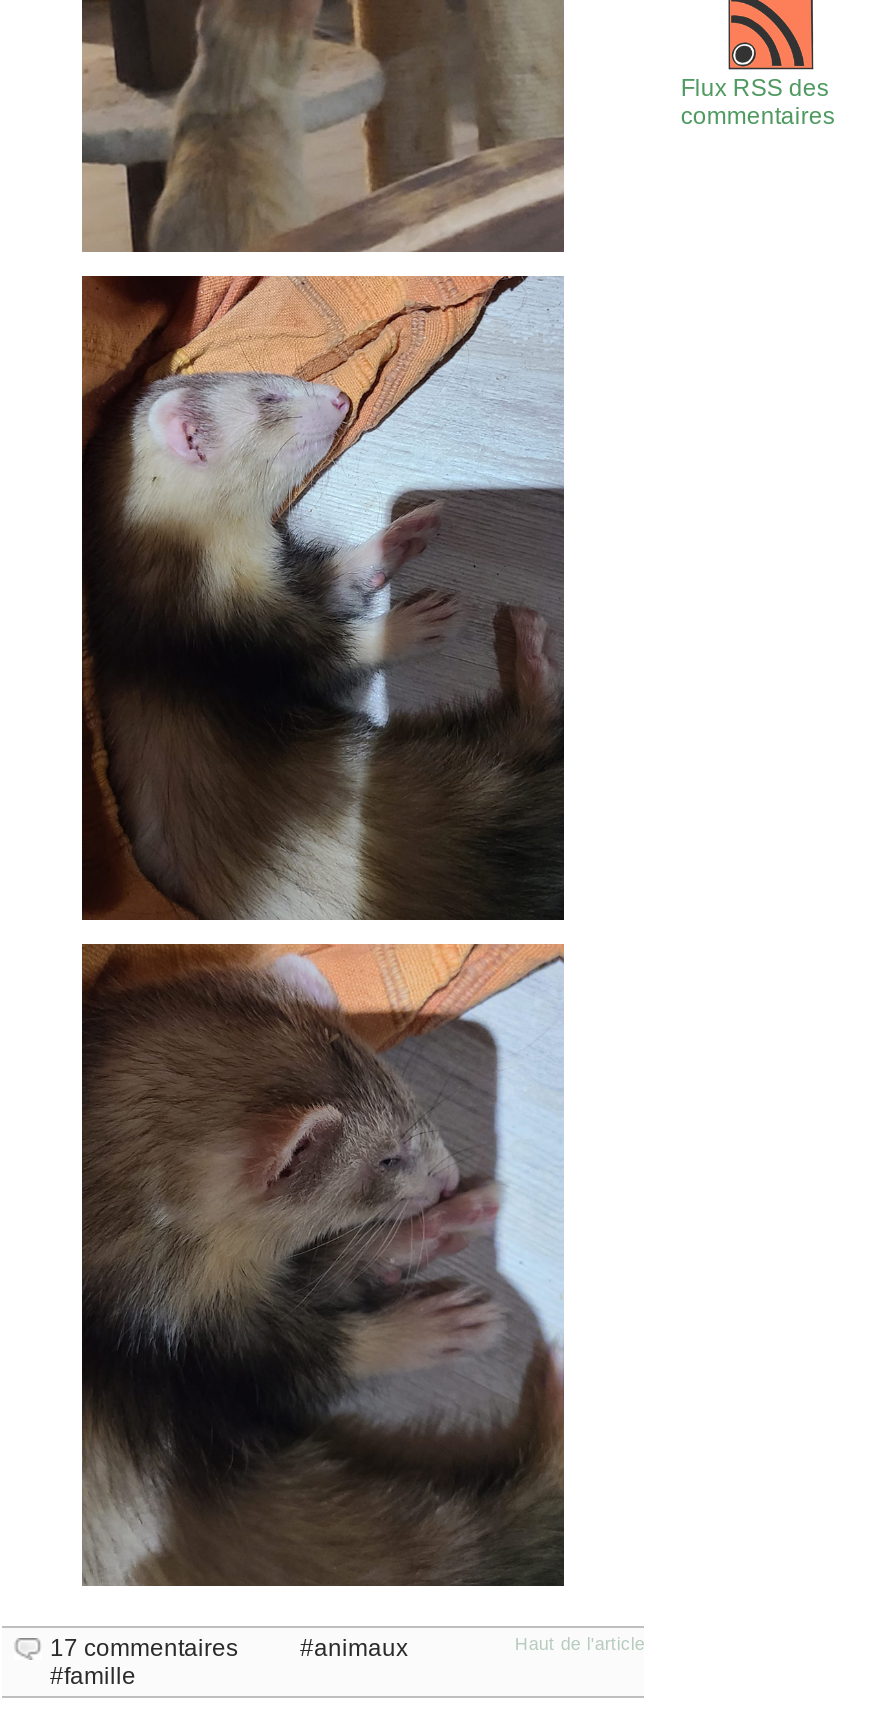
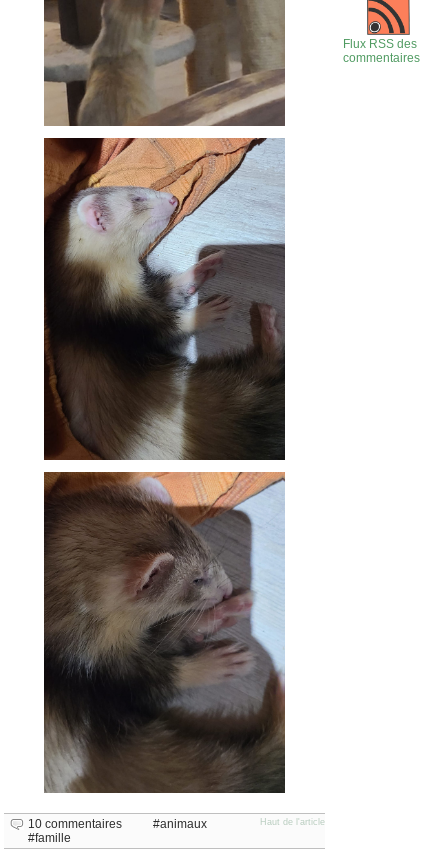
[50,1635,244,1663] 17 commentaires -> [28,817,125,831] 10 commentaires

